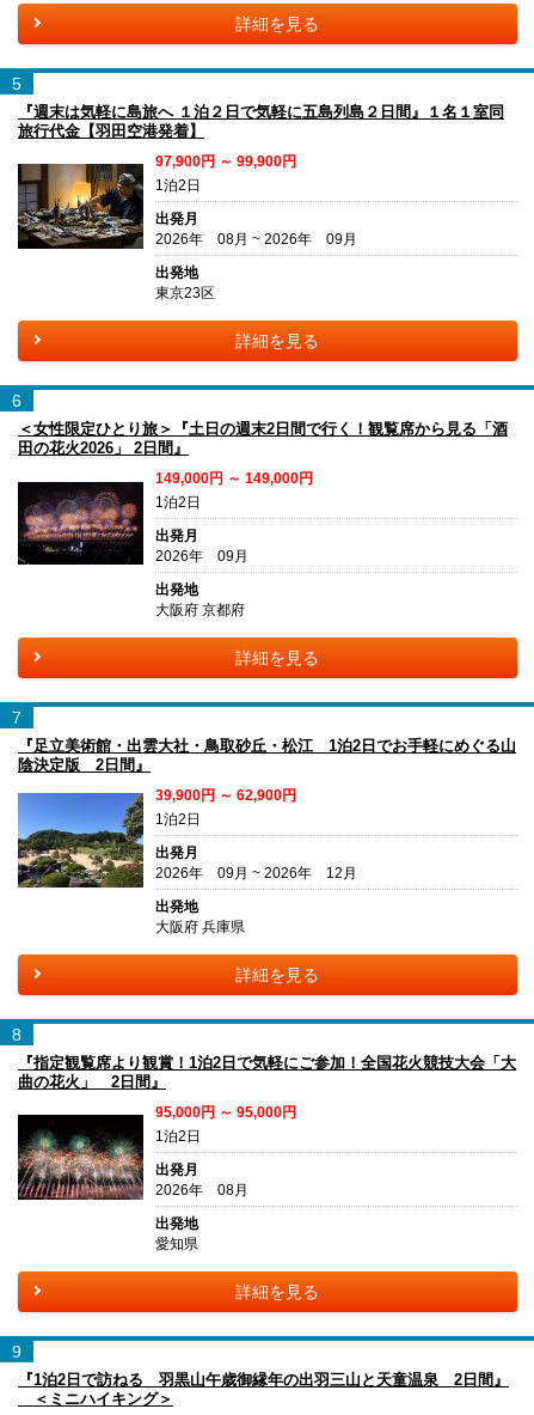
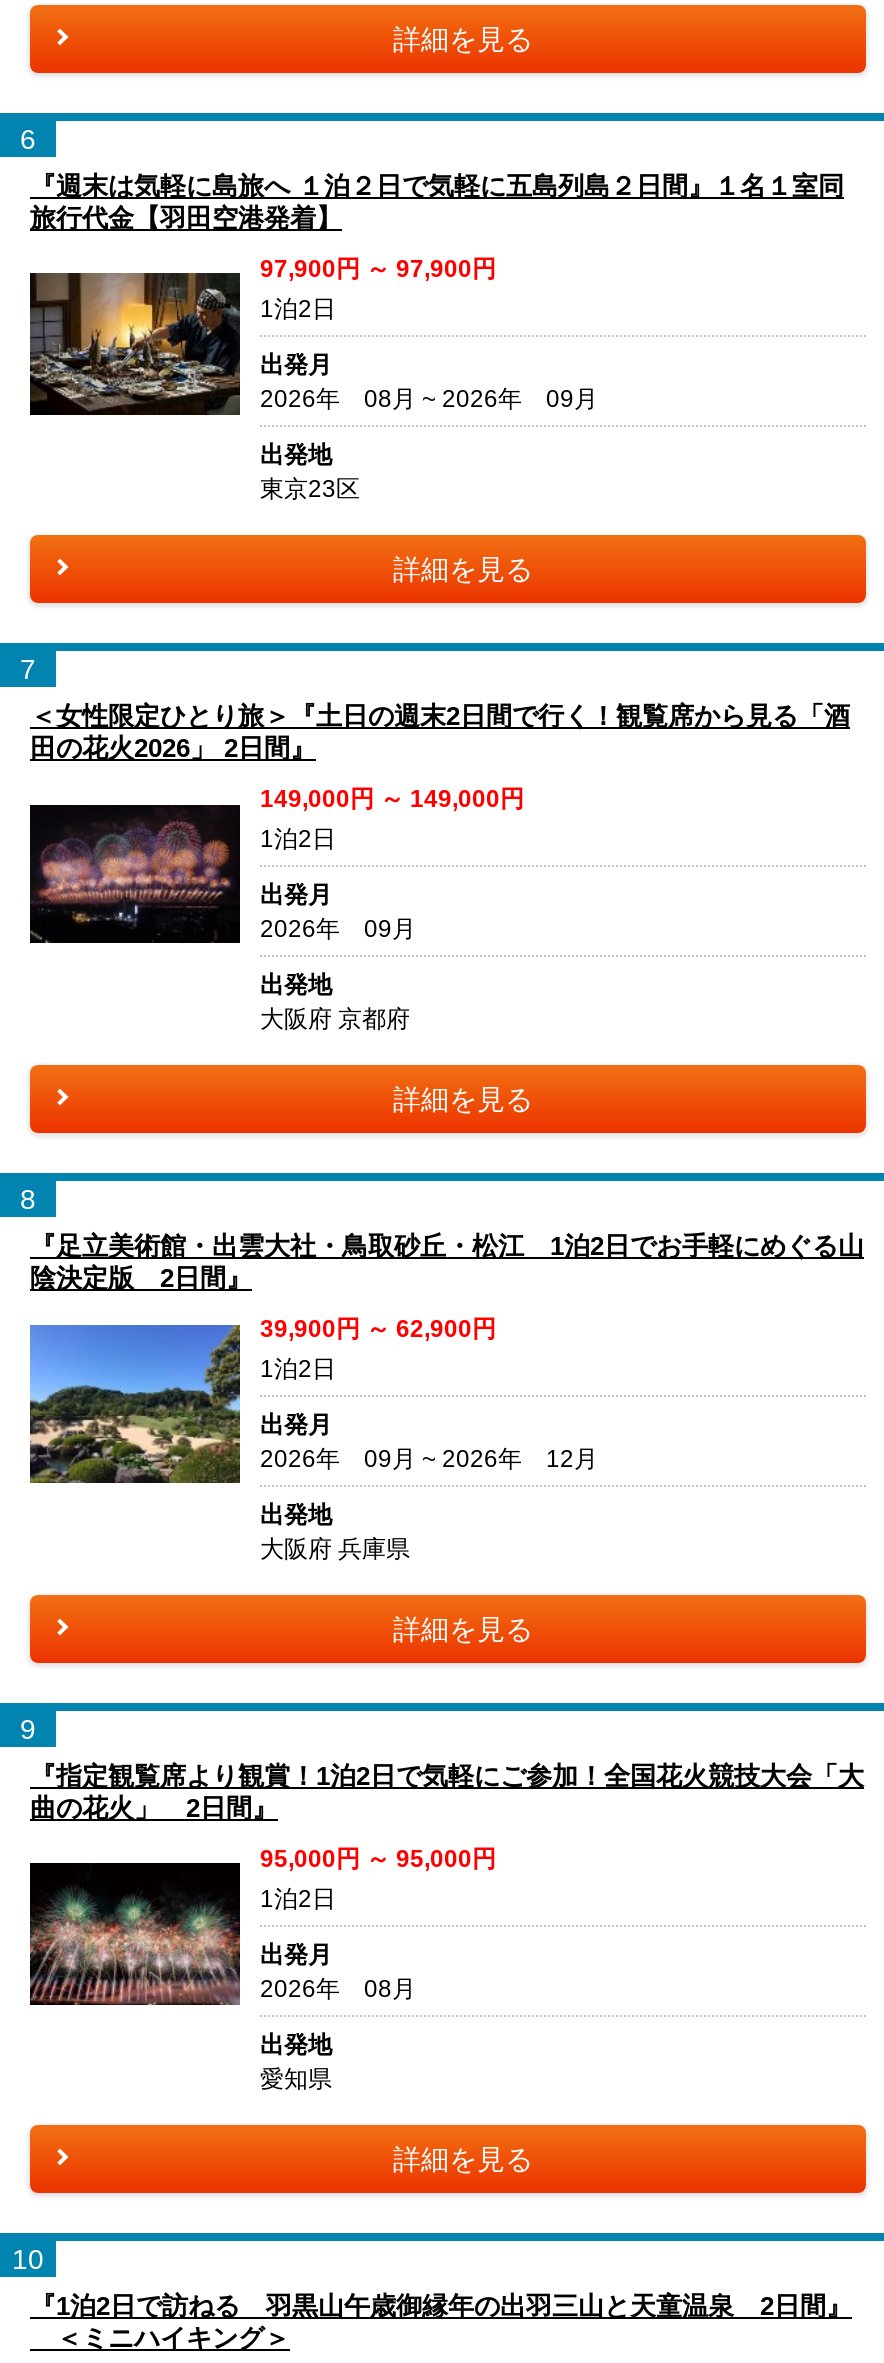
[12,74,22,93] 5 -> [20,123,36,155] 6
[155,153,296,170] 97,900円 ～ 99,900円 -> [260,255,496,283] 97,900円 ～ 97,900円
[12,391,22,410] 6 -> [20,653,36,685] 7
[12,708,22,727] 7 -> [20,1183,36,1215] 8
[12,1025,22,1044] 8 -> [20,1713,36,1745] 9
[12,1342,22,1361] 9 -> [12,2243,44,2275] 10

